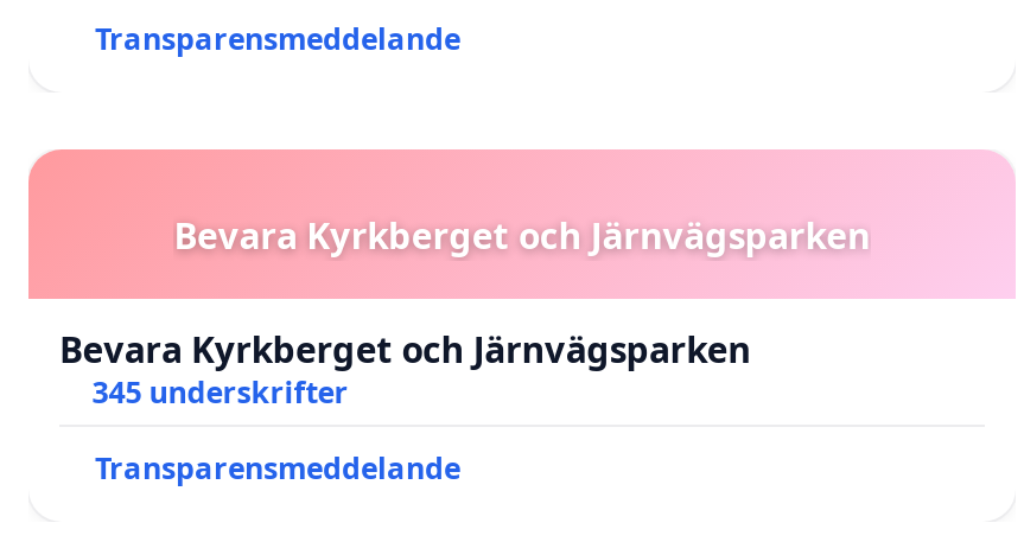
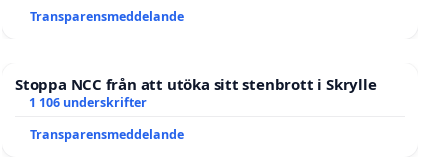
[59,212,870,413] Bevara Kyrkberget och Järnvägsparken | Bevara Kyrkberget och Järnvägsparken | 345 underskrifter -> [15,74,376,111] Stoppa NCC från att utöka sitt stenbrott i Skrylle | 1 106 underskrifter

